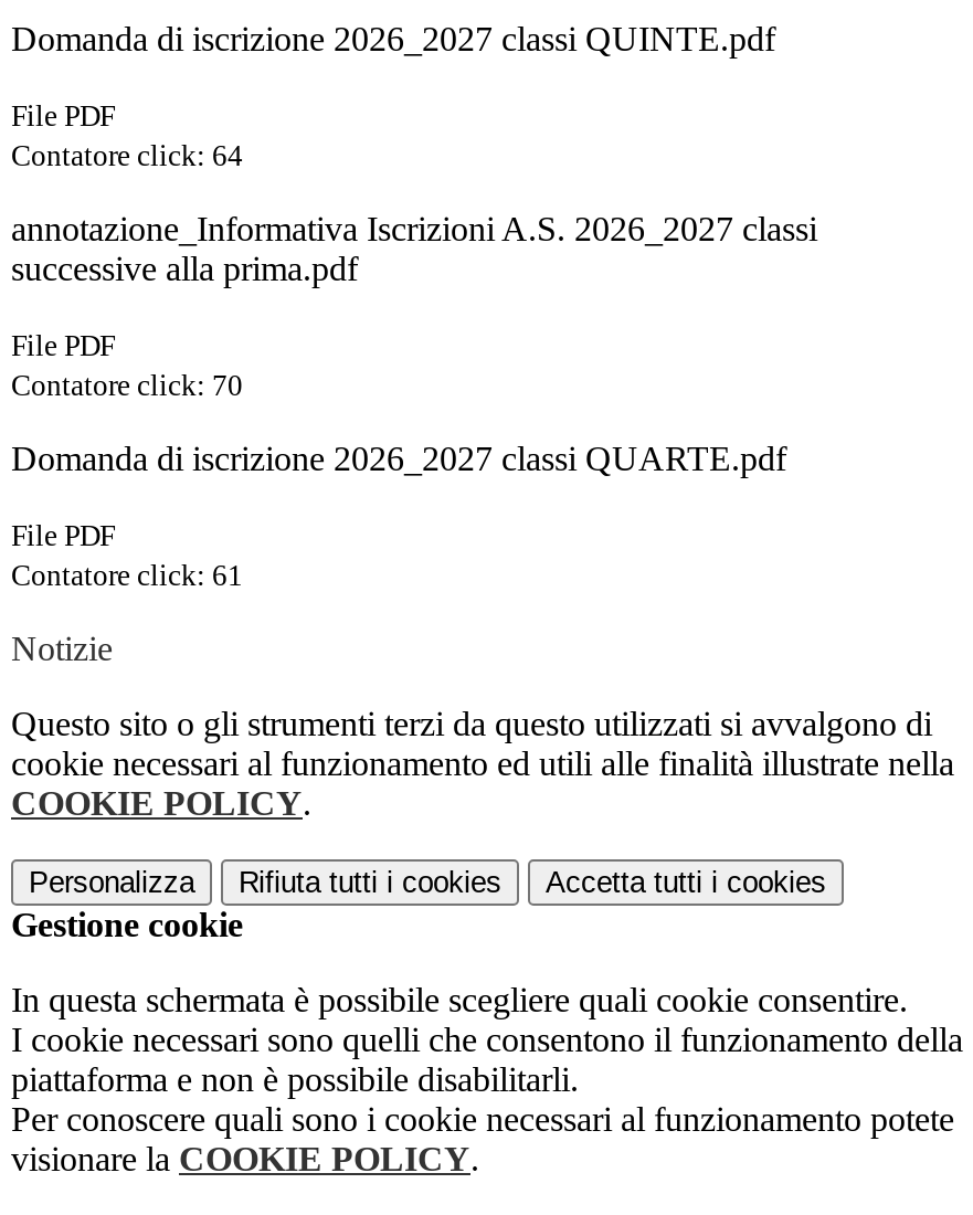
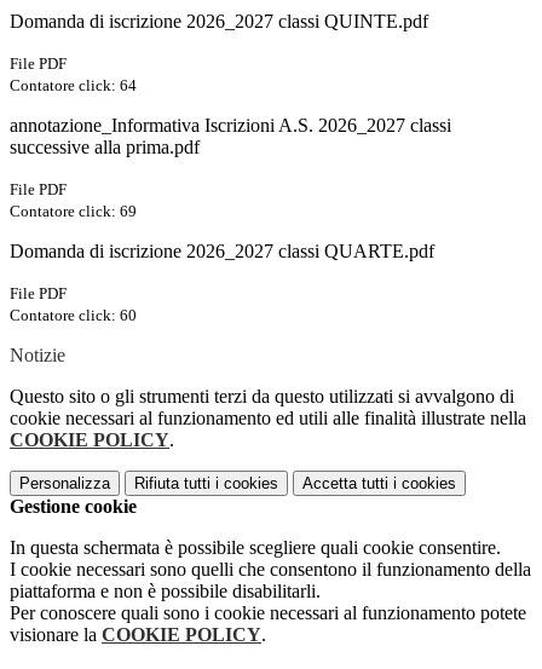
[11,369,243,402] Contatore click: 70 -> [10,202,137,220] Contatore click: 69
[11,559,243,592] Contatore click: 61 -> [10,306,137,324] Contatore click: 60

